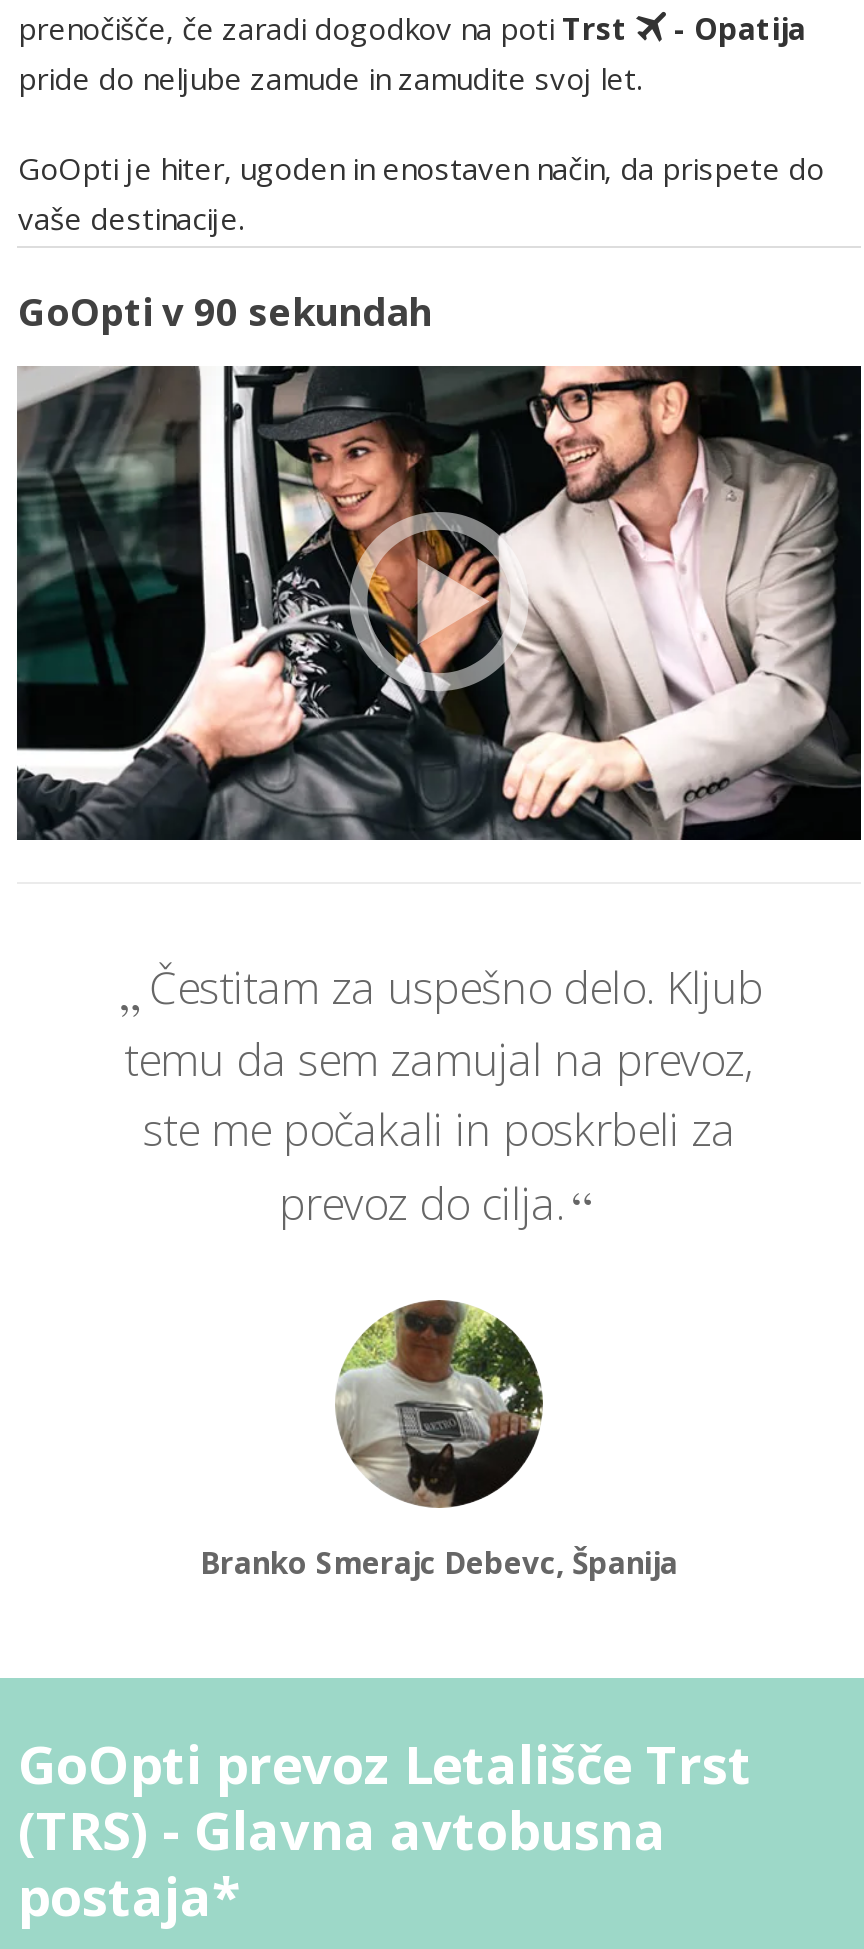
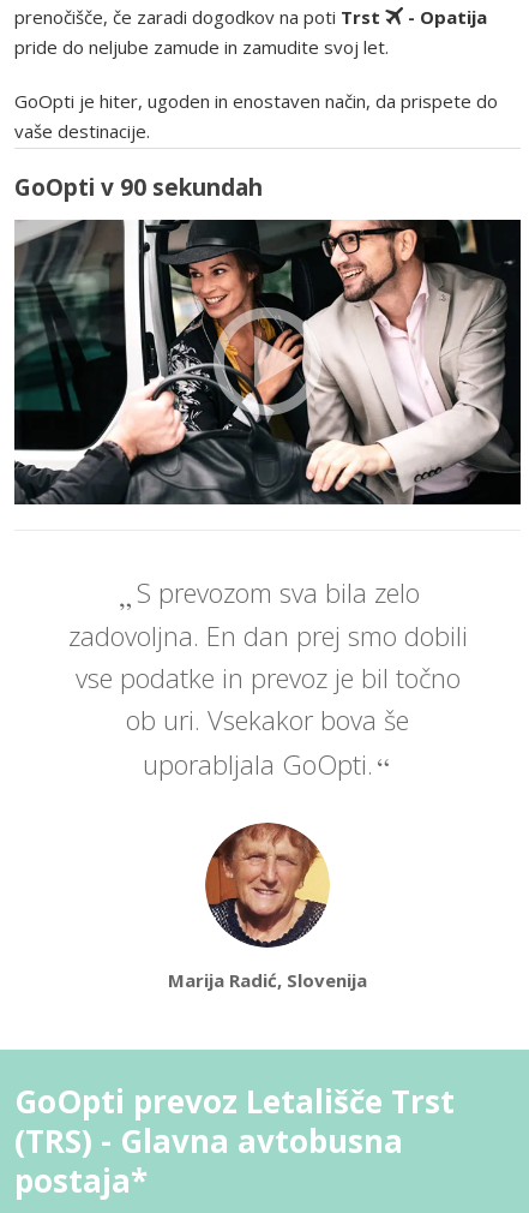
[124,955,763,1231] Čestitam za uspešno delo. Kljub | temu da sem zamujal na prevoz, | ste me počakali in poskrbeli za | prevoz do cilja. -> [68,574,467,781] S prevozom sva bila zelo | zadovoljna. En dan prej smo dobili | vse podatke in prevoz je bil točno | ob uri. Vsekakor bova še | uporabljala GoOpti.
[337,1316,545,1510] [image] -> [205,824,330,918] [image]
[200,1542,678,1582] Branko Smerajc Debevc, Španija -> [168,968,367,992] Marija Radić, Slovenija

